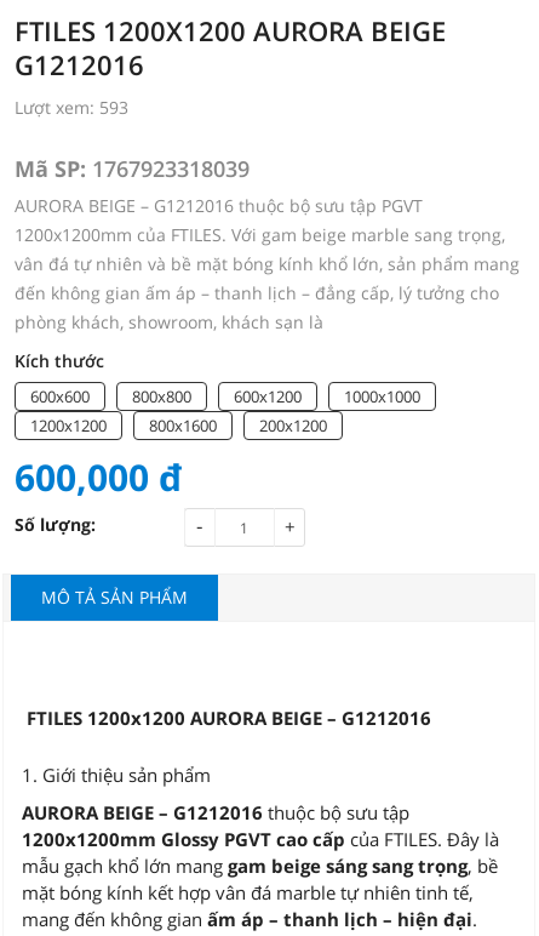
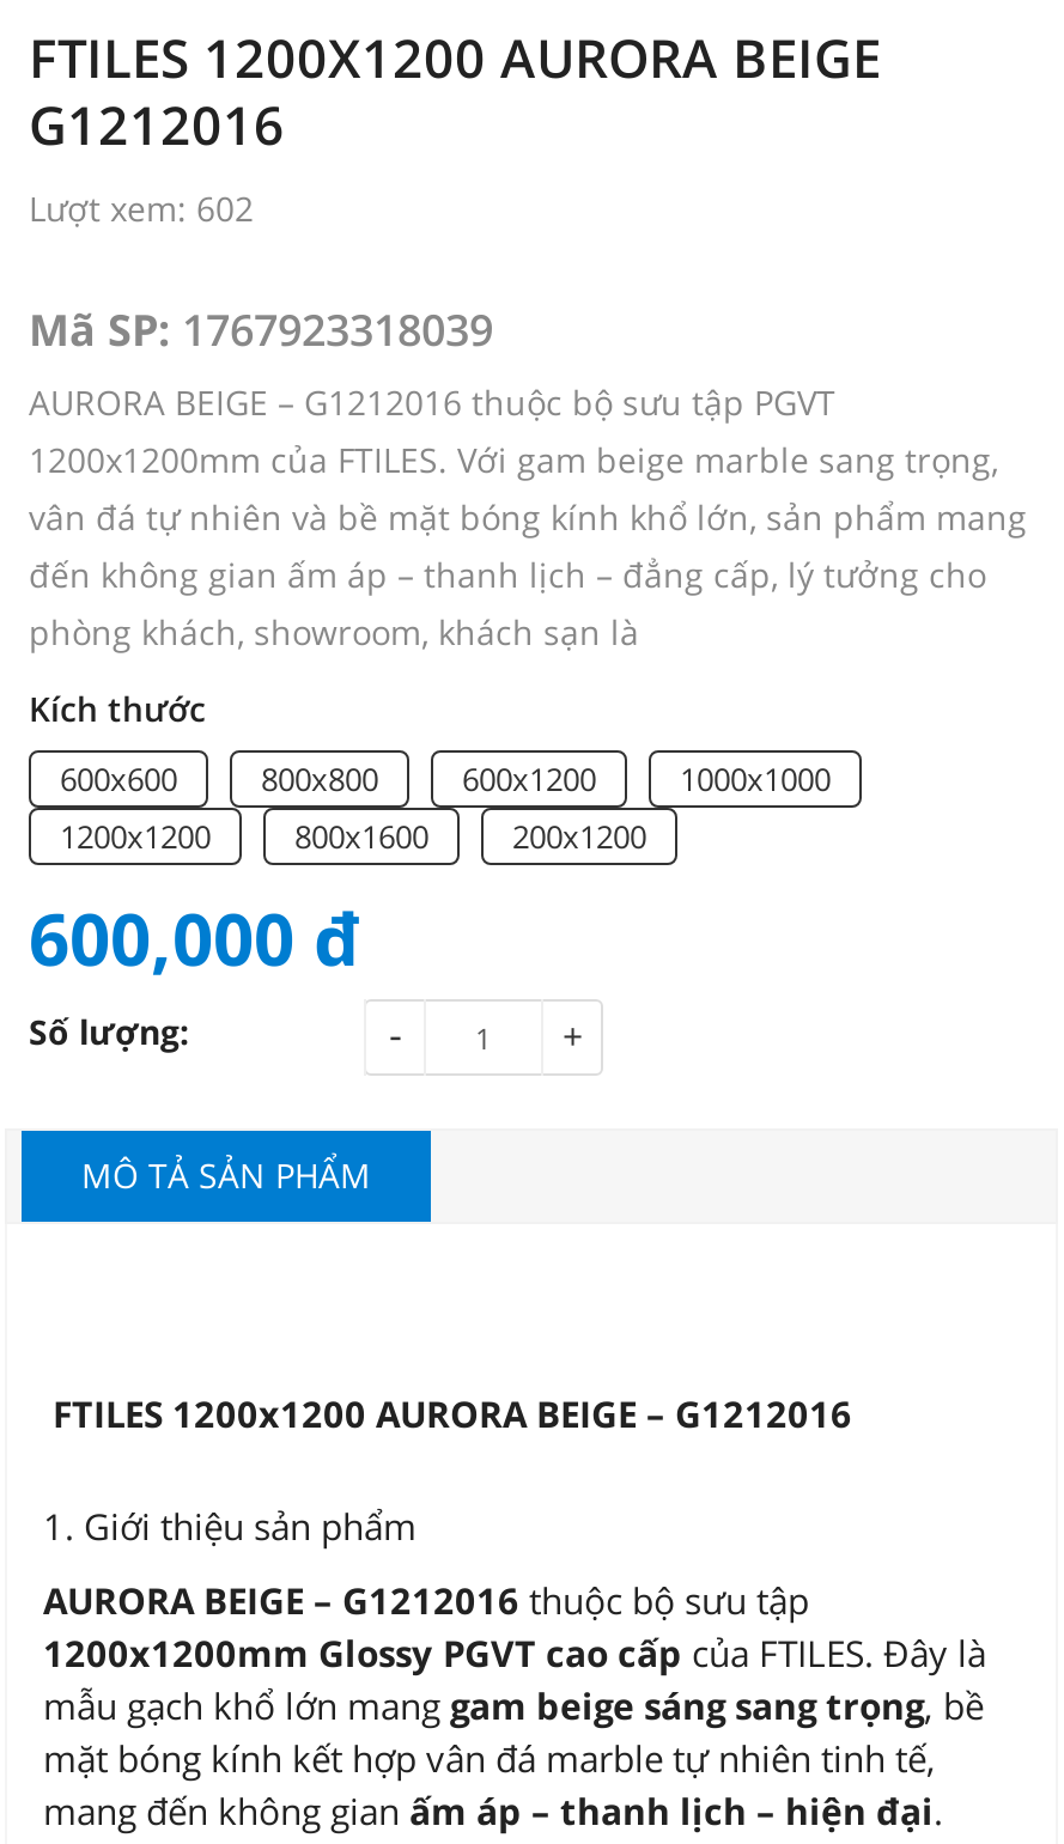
[15,96,128,119] Lượt xem: 593 -> [29,185,254,231] Lượt xem: 602

